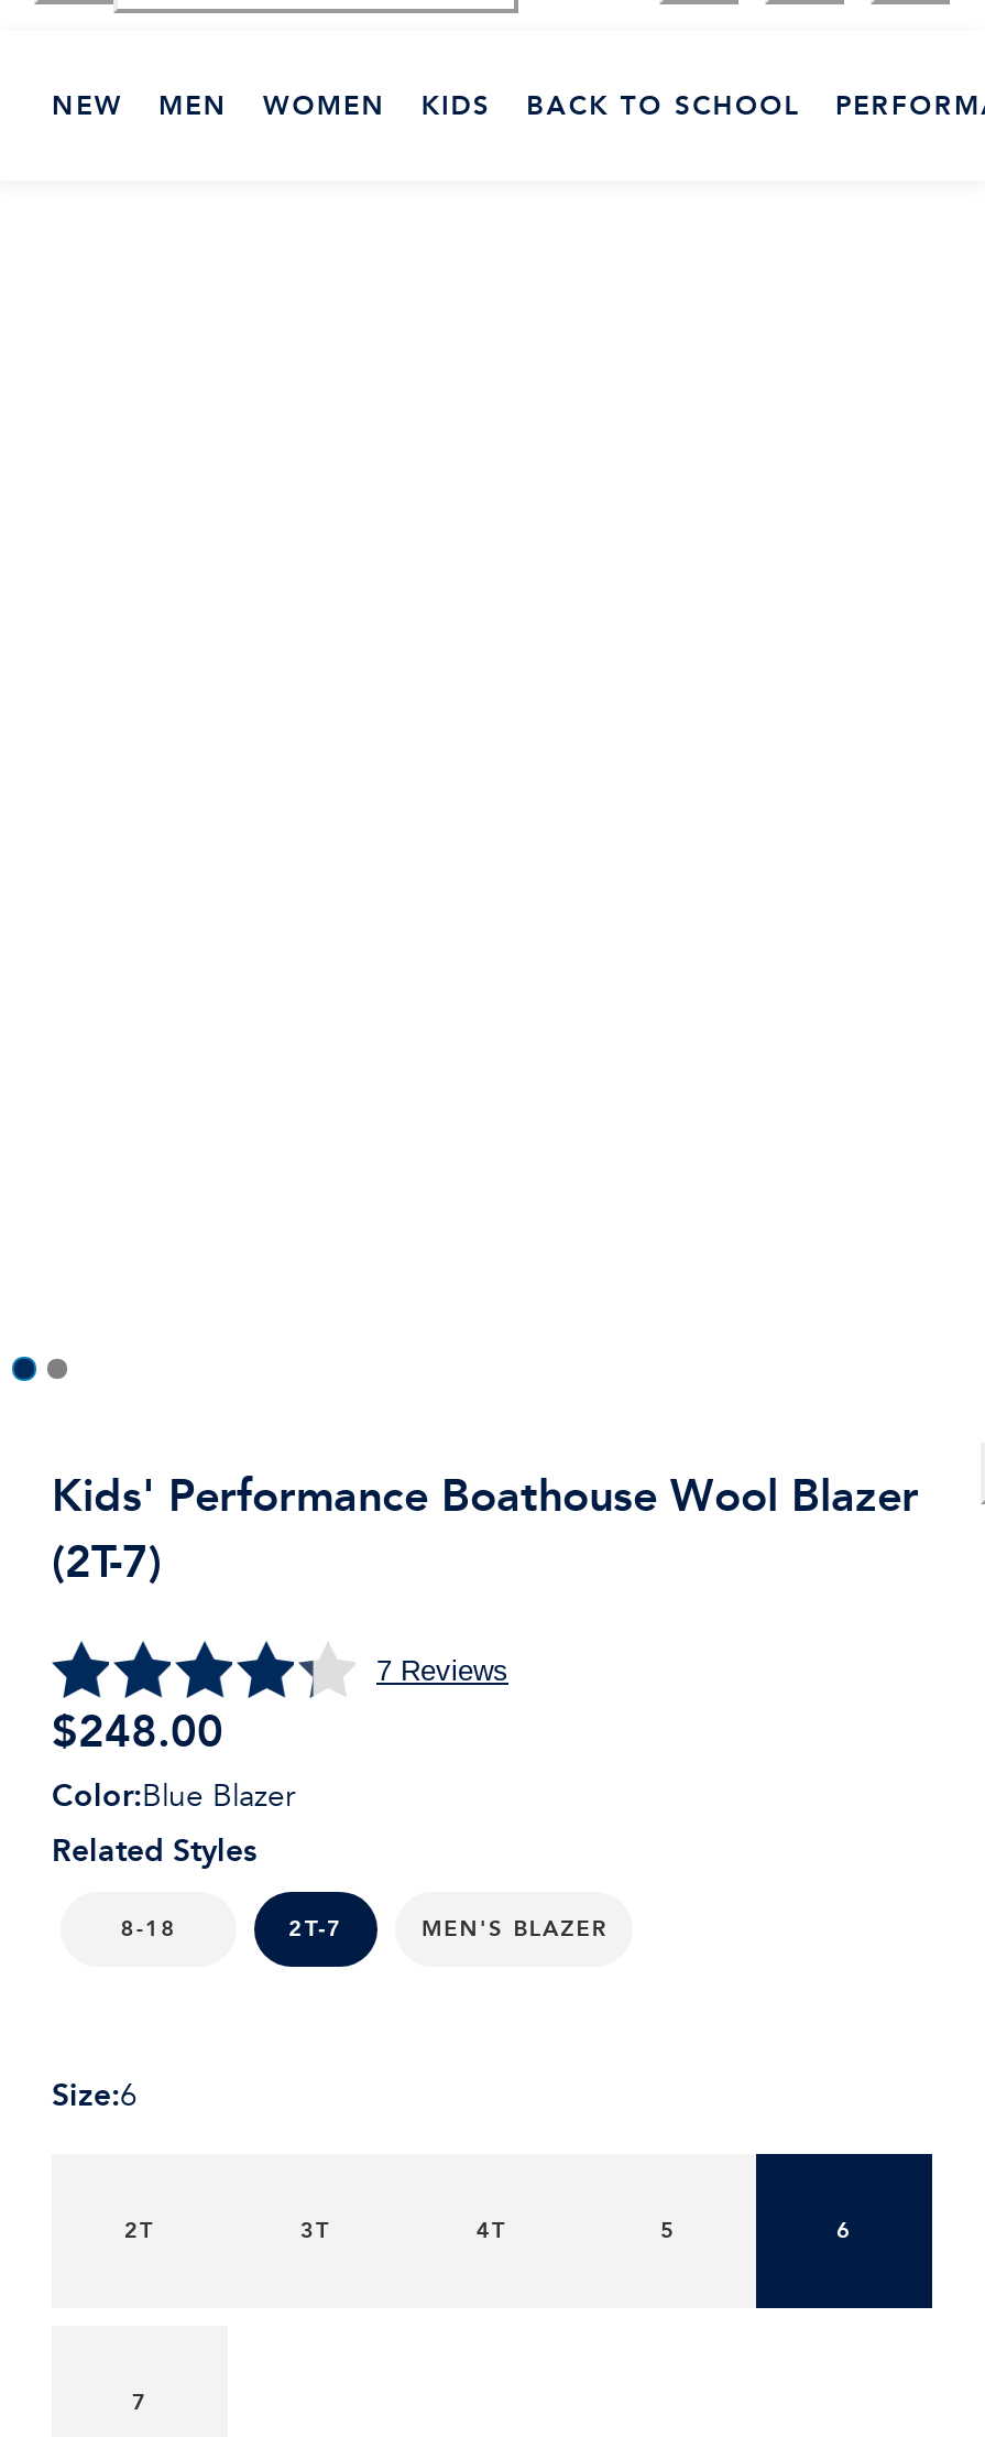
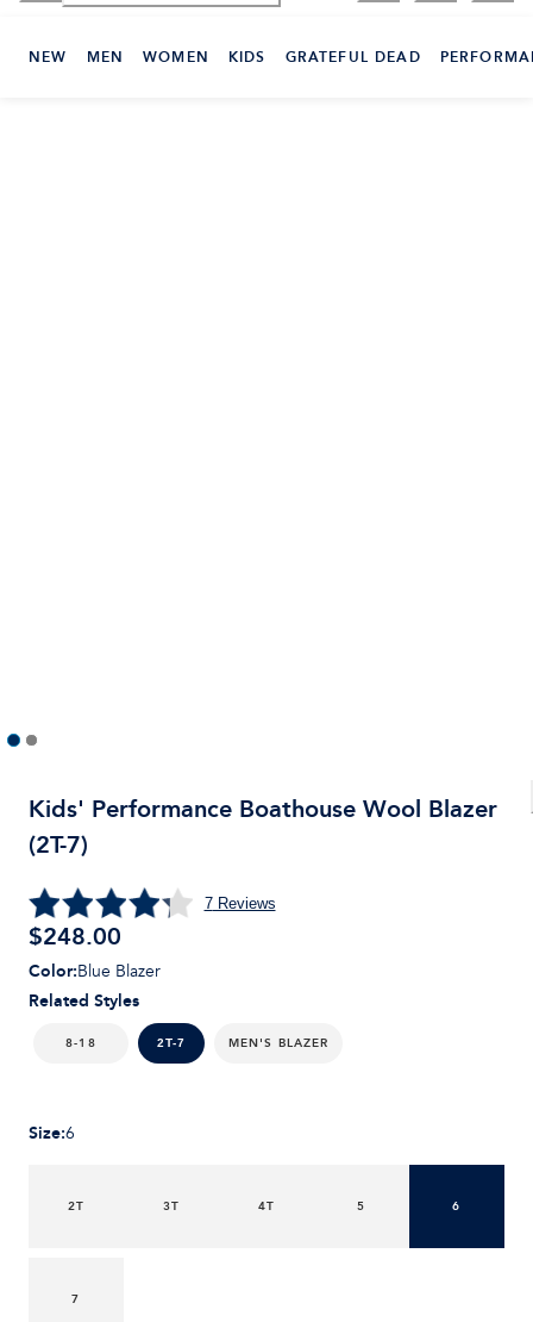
[526,84,800,126] BACK TO SCHOOL -> [285,45,421,68] GRATEFUL DEAD

